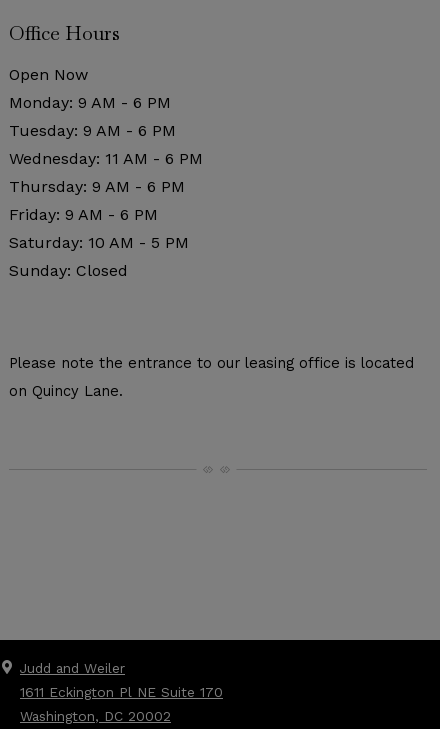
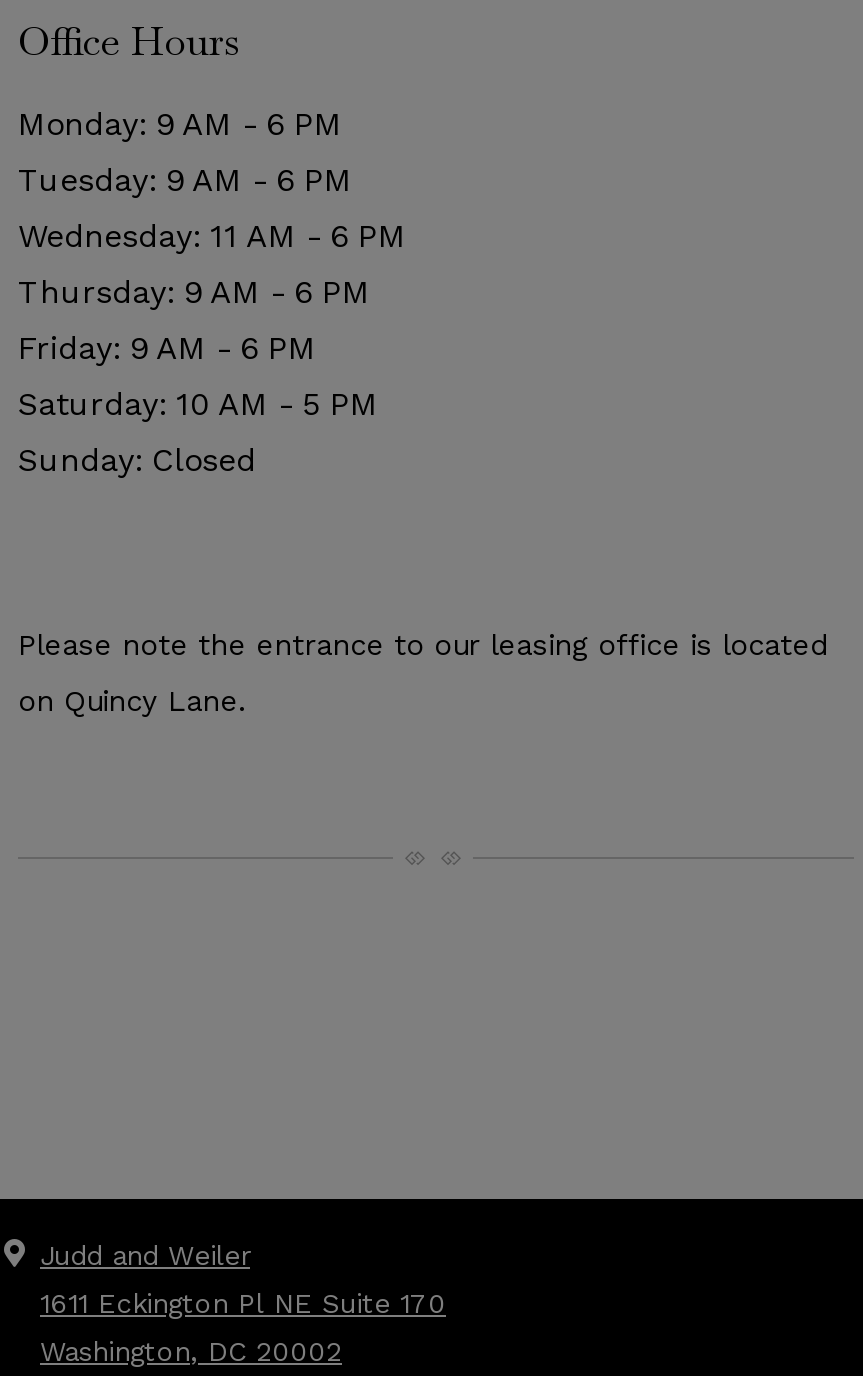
[9,65,88,84] Open Now -> none

